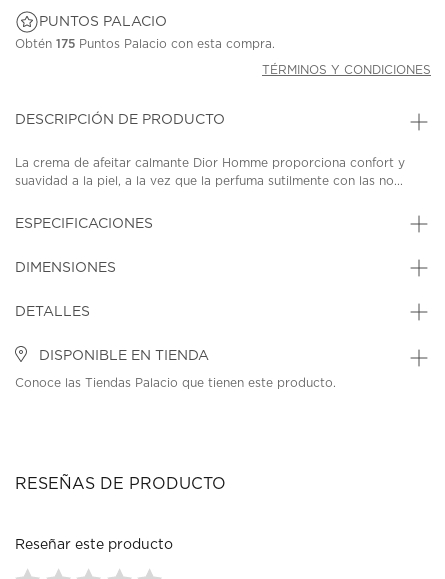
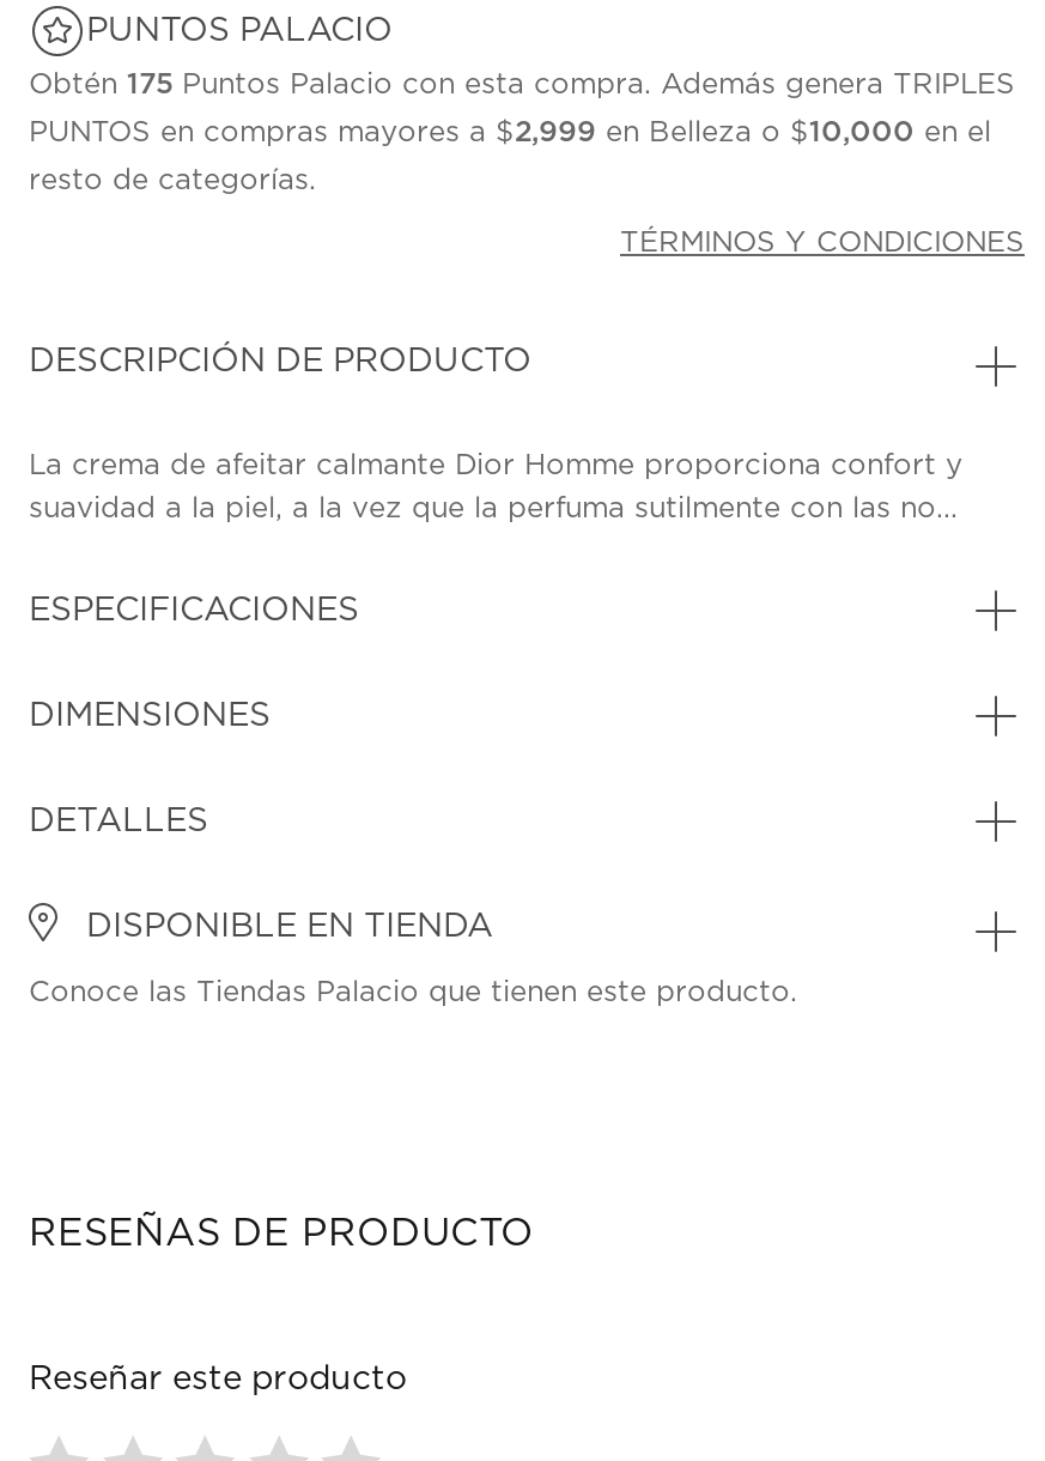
[15,38,275,50] Obtén 175 Puntos Palacio con esta compra. -> [29,70,1015,195] Obtén 175 Puntos Palacio con esta compra. Además genera TRIPLES | PUNTOS en compras mayores a $2,999 en Belleza o $10,000 en el | resto de categorías.

